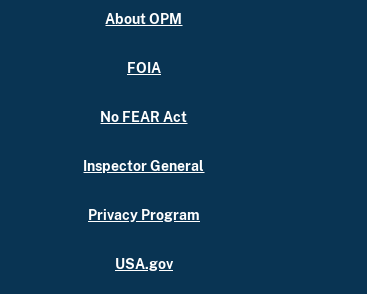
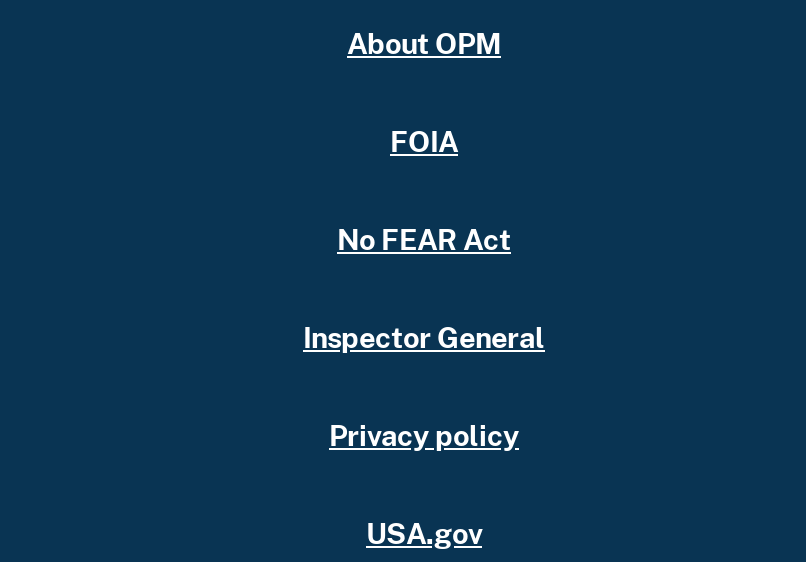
[88,206,200,223] Privacy Program -> [329,418,519,452] Privacy policy

